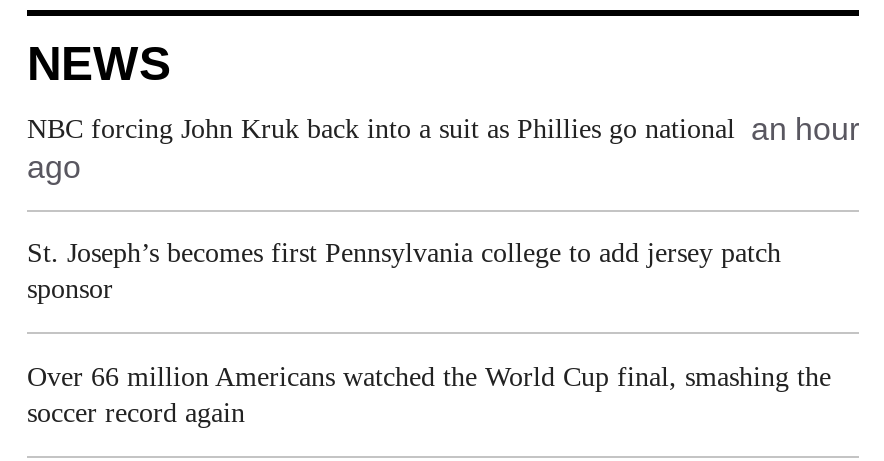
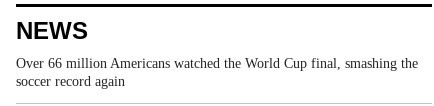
[27,112,859,304] NBC forcing John Kruk back into a suit as Phillies go national an hour | ago | St. Joseph’s becomes first Pennsylvania college to add jersey patch | sponsor -> none

